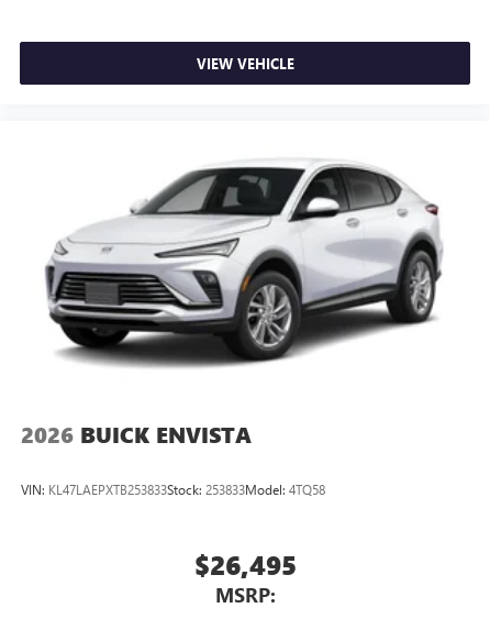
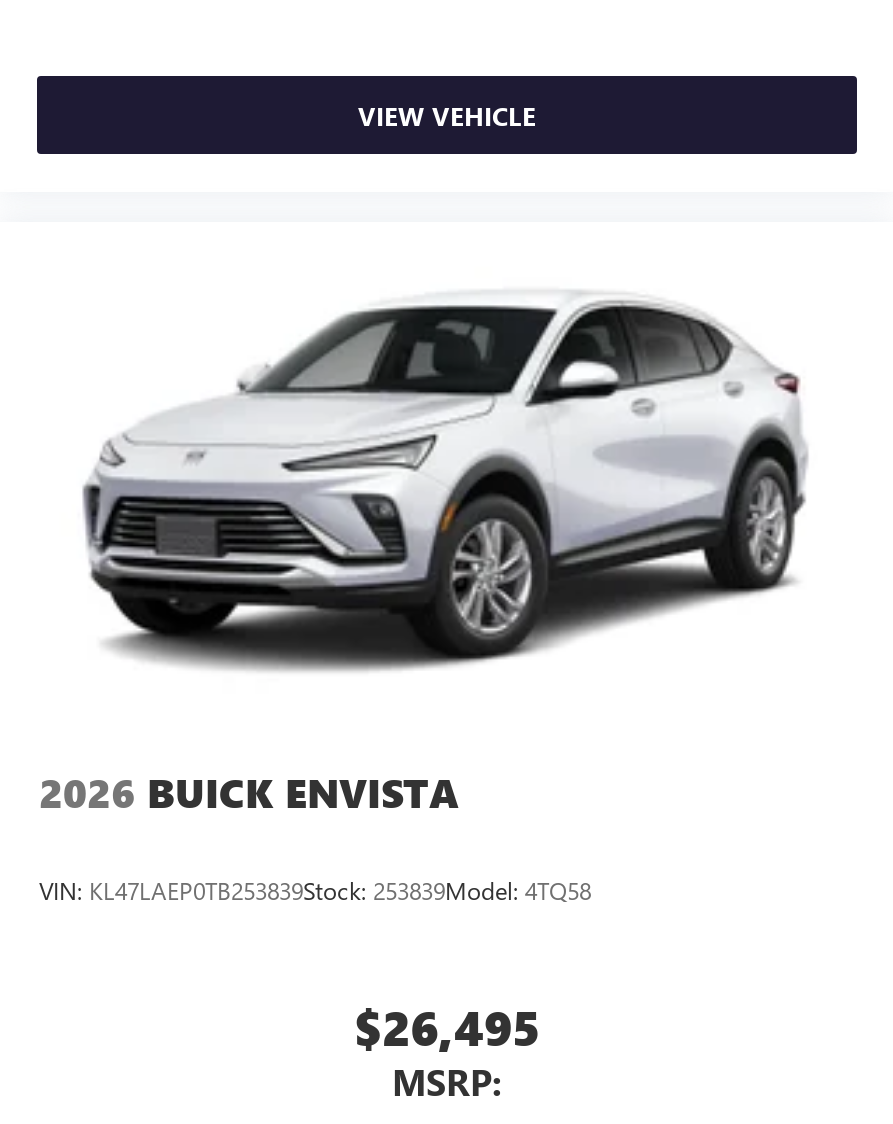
[21,480,325,498] VIN: KL47LAEPXTB253833Stock: 253833Model: 4TQ58 -> [39,873,591,905] VIN: KL47LAEP0TB253839Stock: 253839Model: 4TQ58

